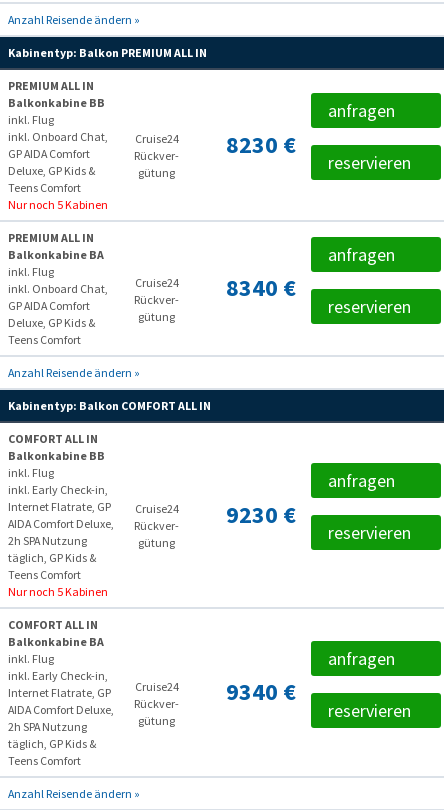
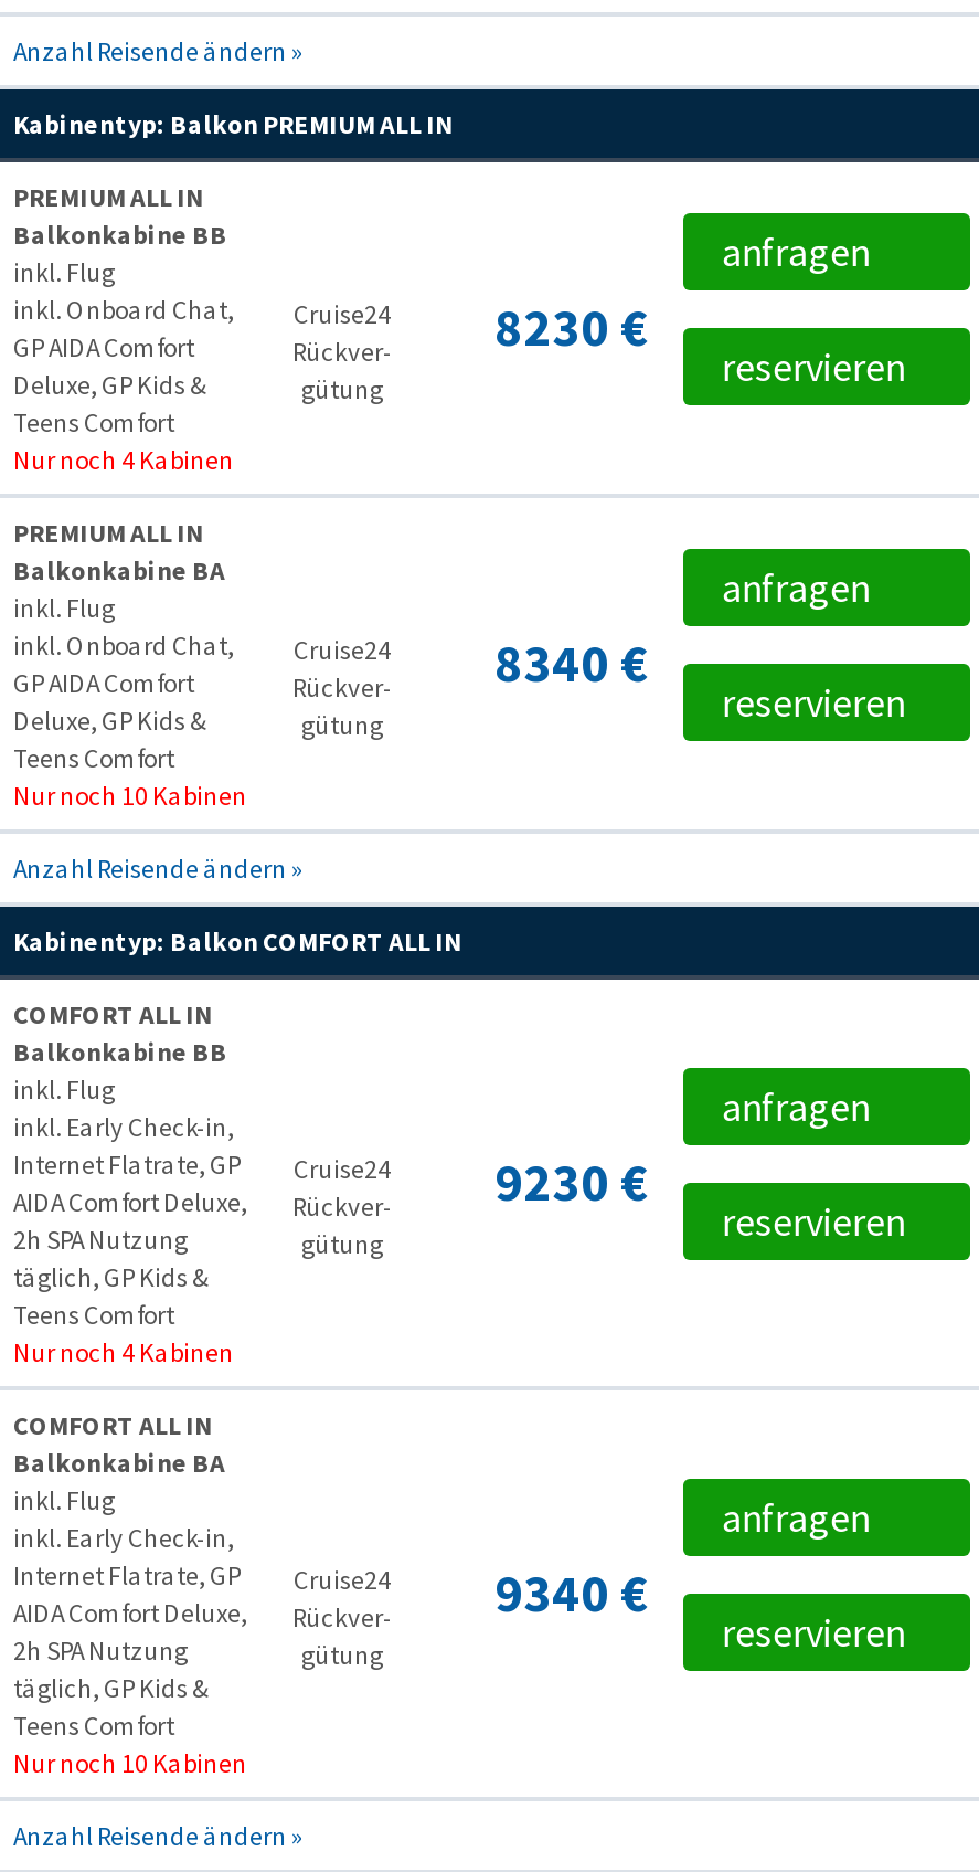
[7,197,107,212] Nur noch 5 Kabinen -> [13,443,234,476] Nur noch 4 Kabinen
none -> [13,779,247,812] Nur noch 10 Kabinen
[7,584,107,599] Nur noch 5 Kabinen -> [13,1336,234,1369] Nur noch 4 Kabinen
none -> [13,1747,247,1780] Nur noch 10 Kabinen

